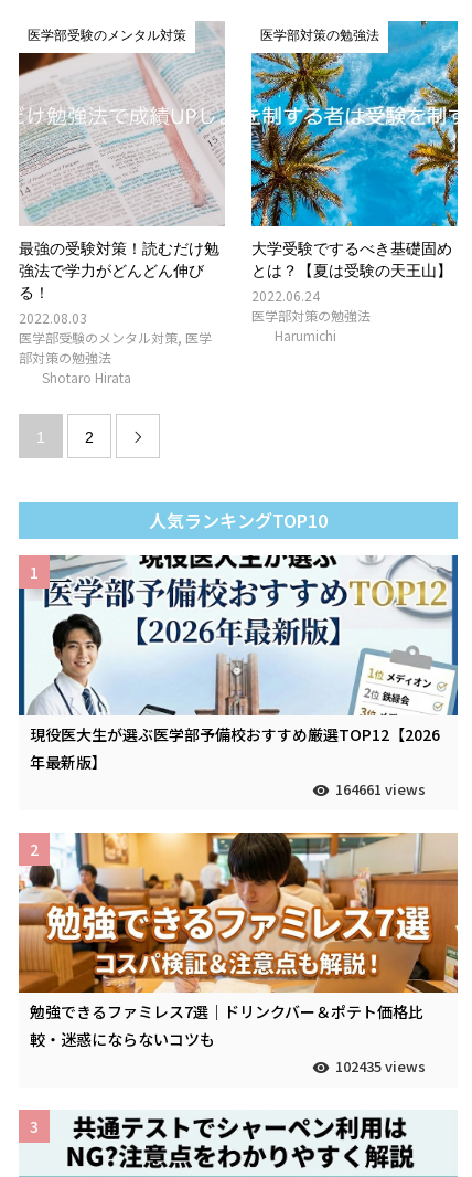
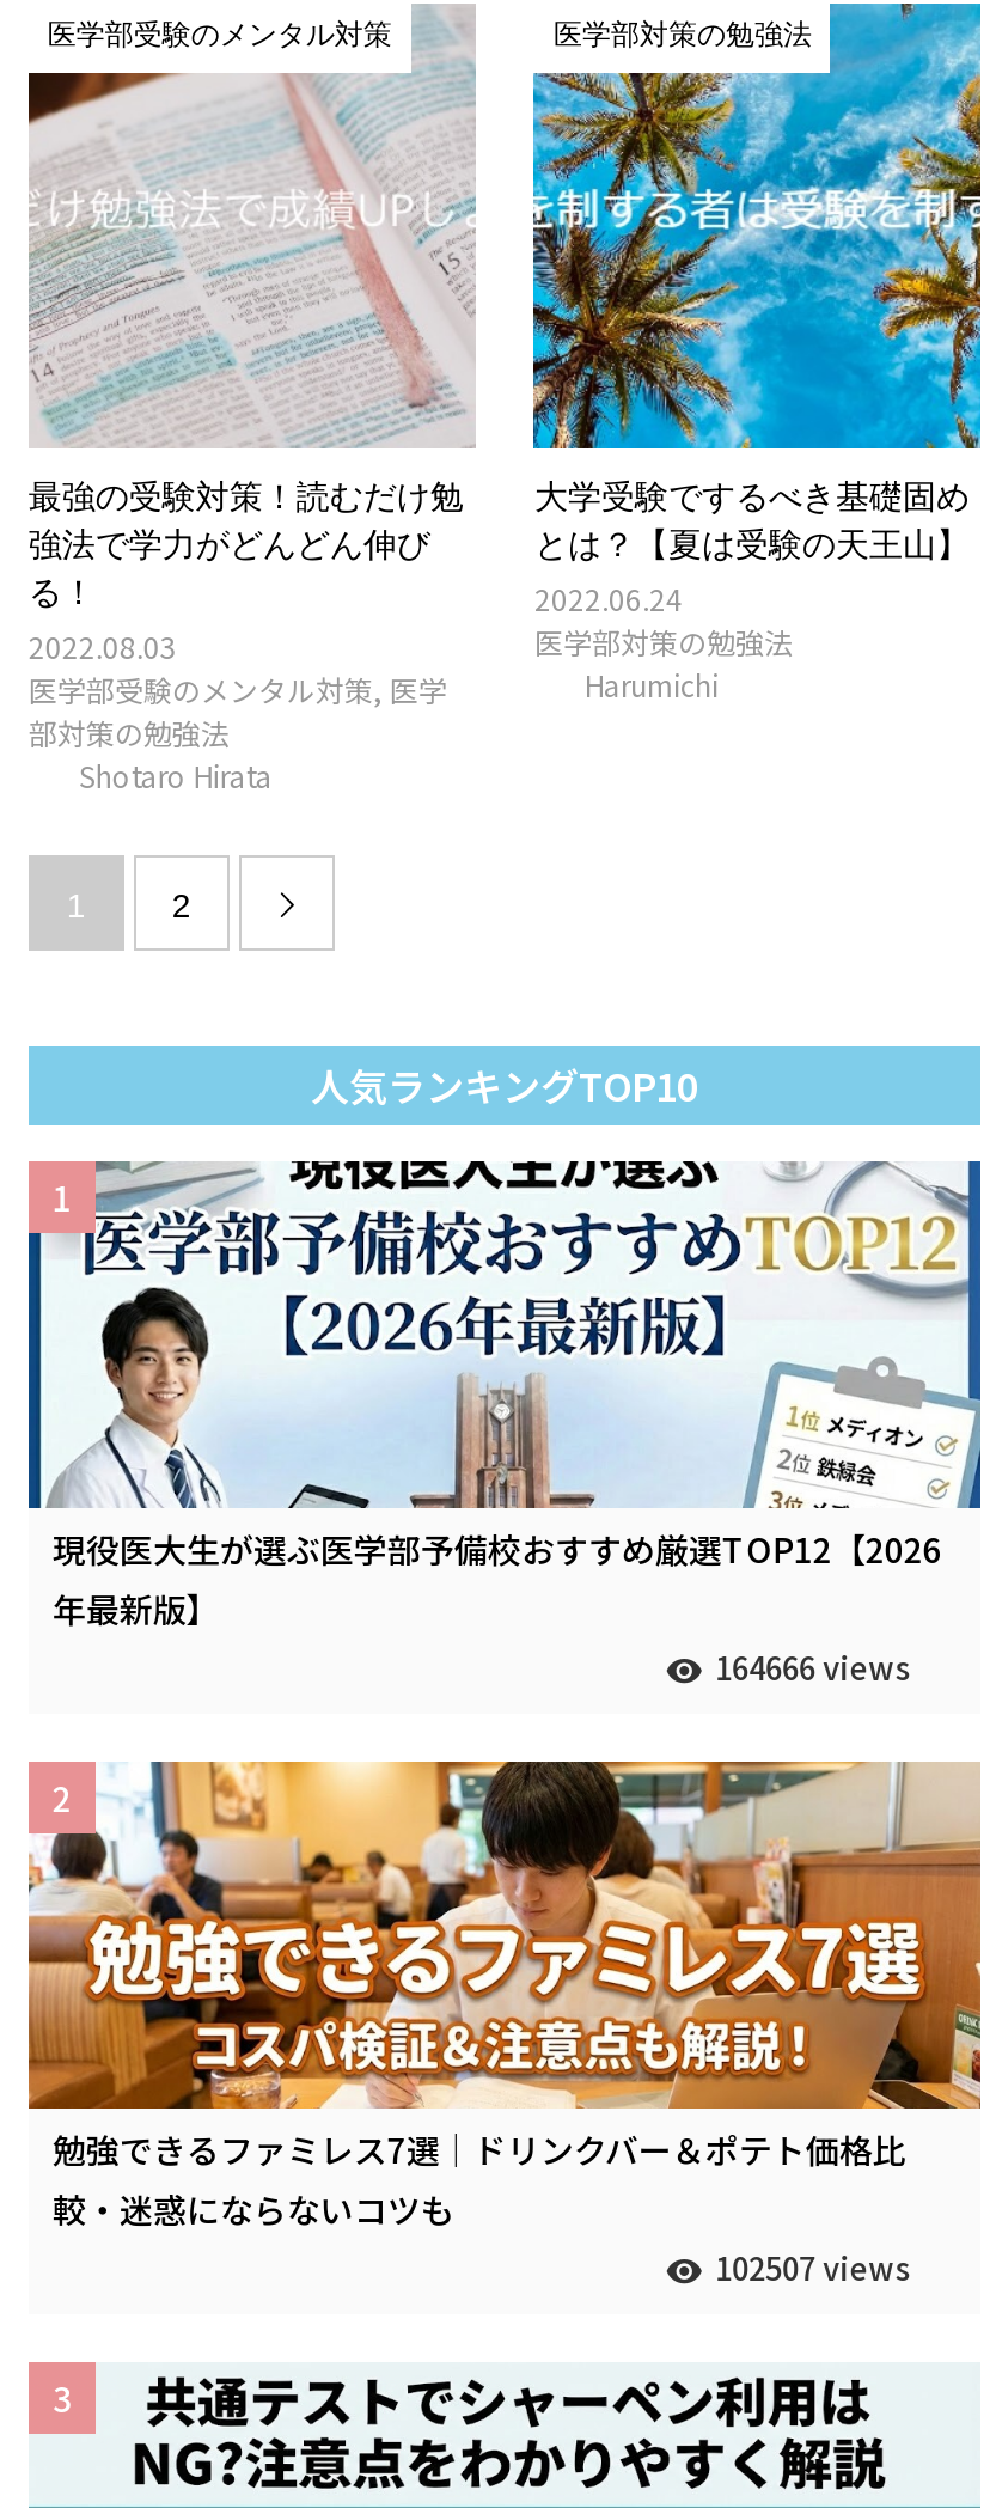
[335,779,426,800] 164661 views -> [715,1645,911,1691] 164666 views
[335,1056,426,1077] 102435 views -> [715,2246,911,2291] 102507 views

